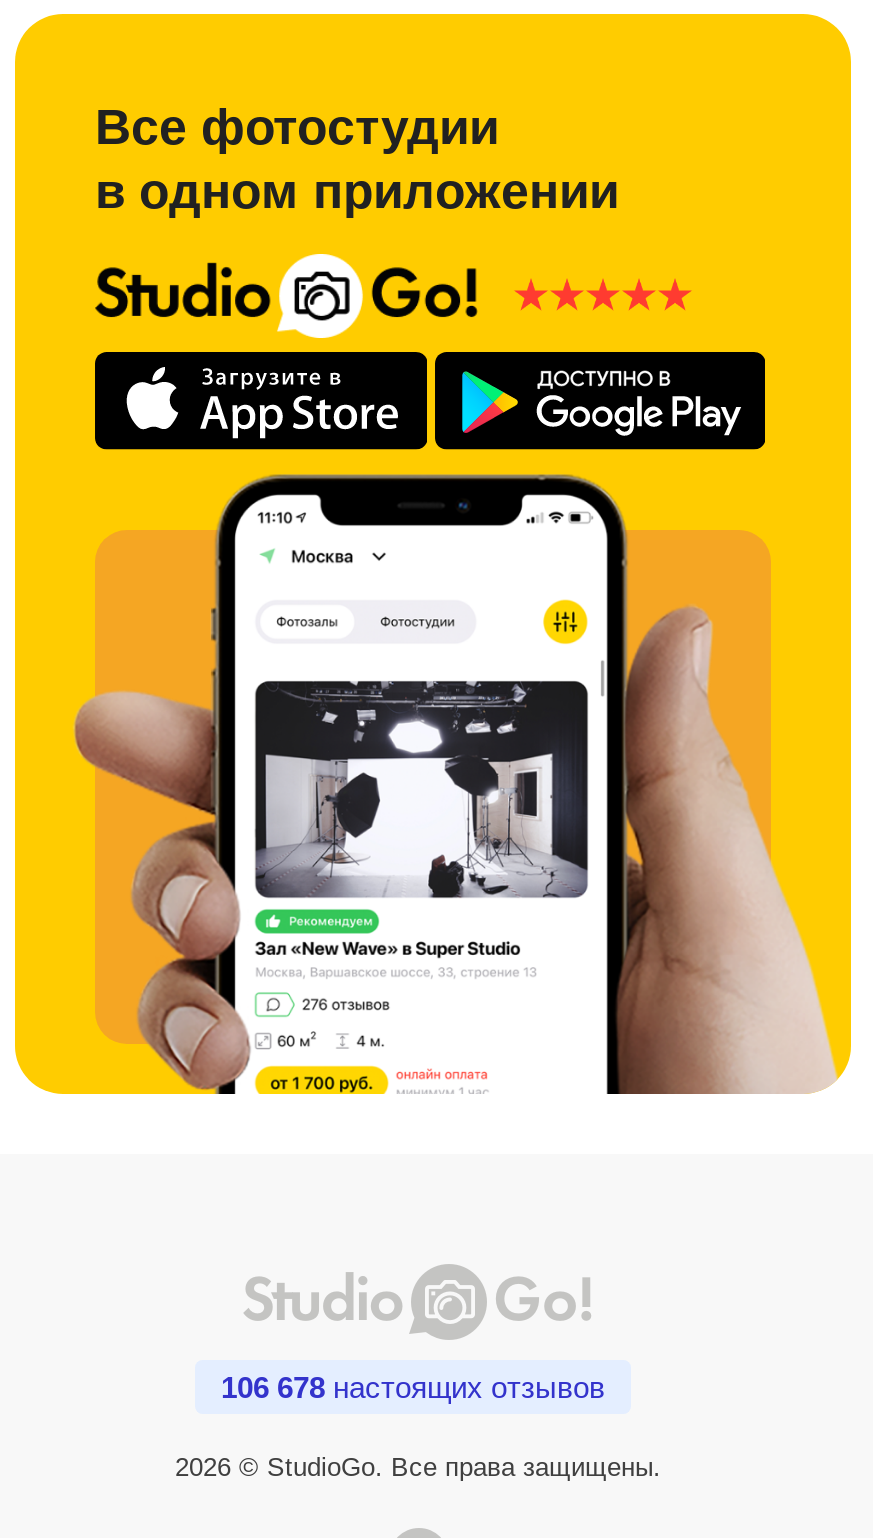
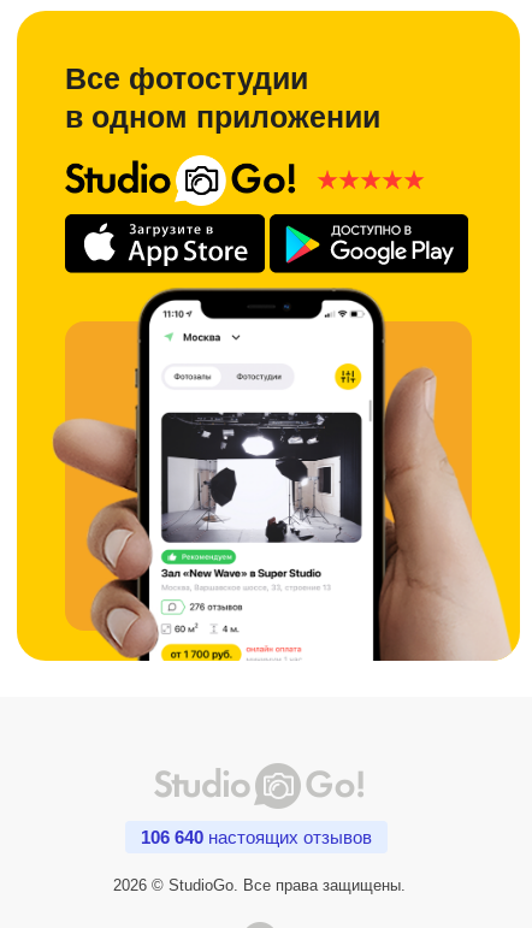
[221,1370,605,1404] 106 678 настоящих отзывов -> [141,827,372,847] 106 640 настоящих отзывов

